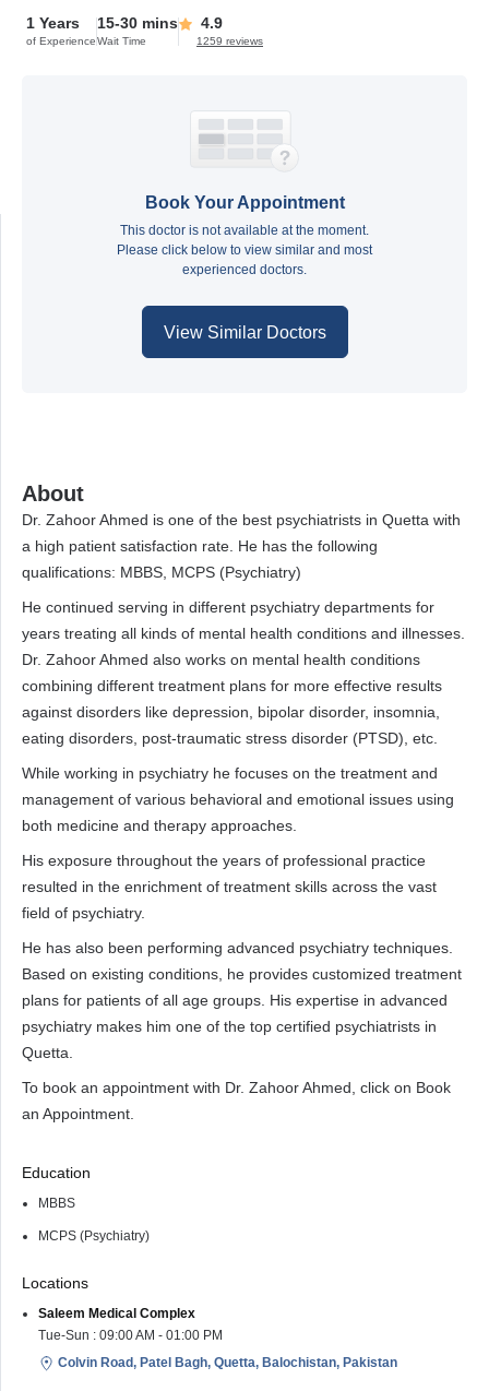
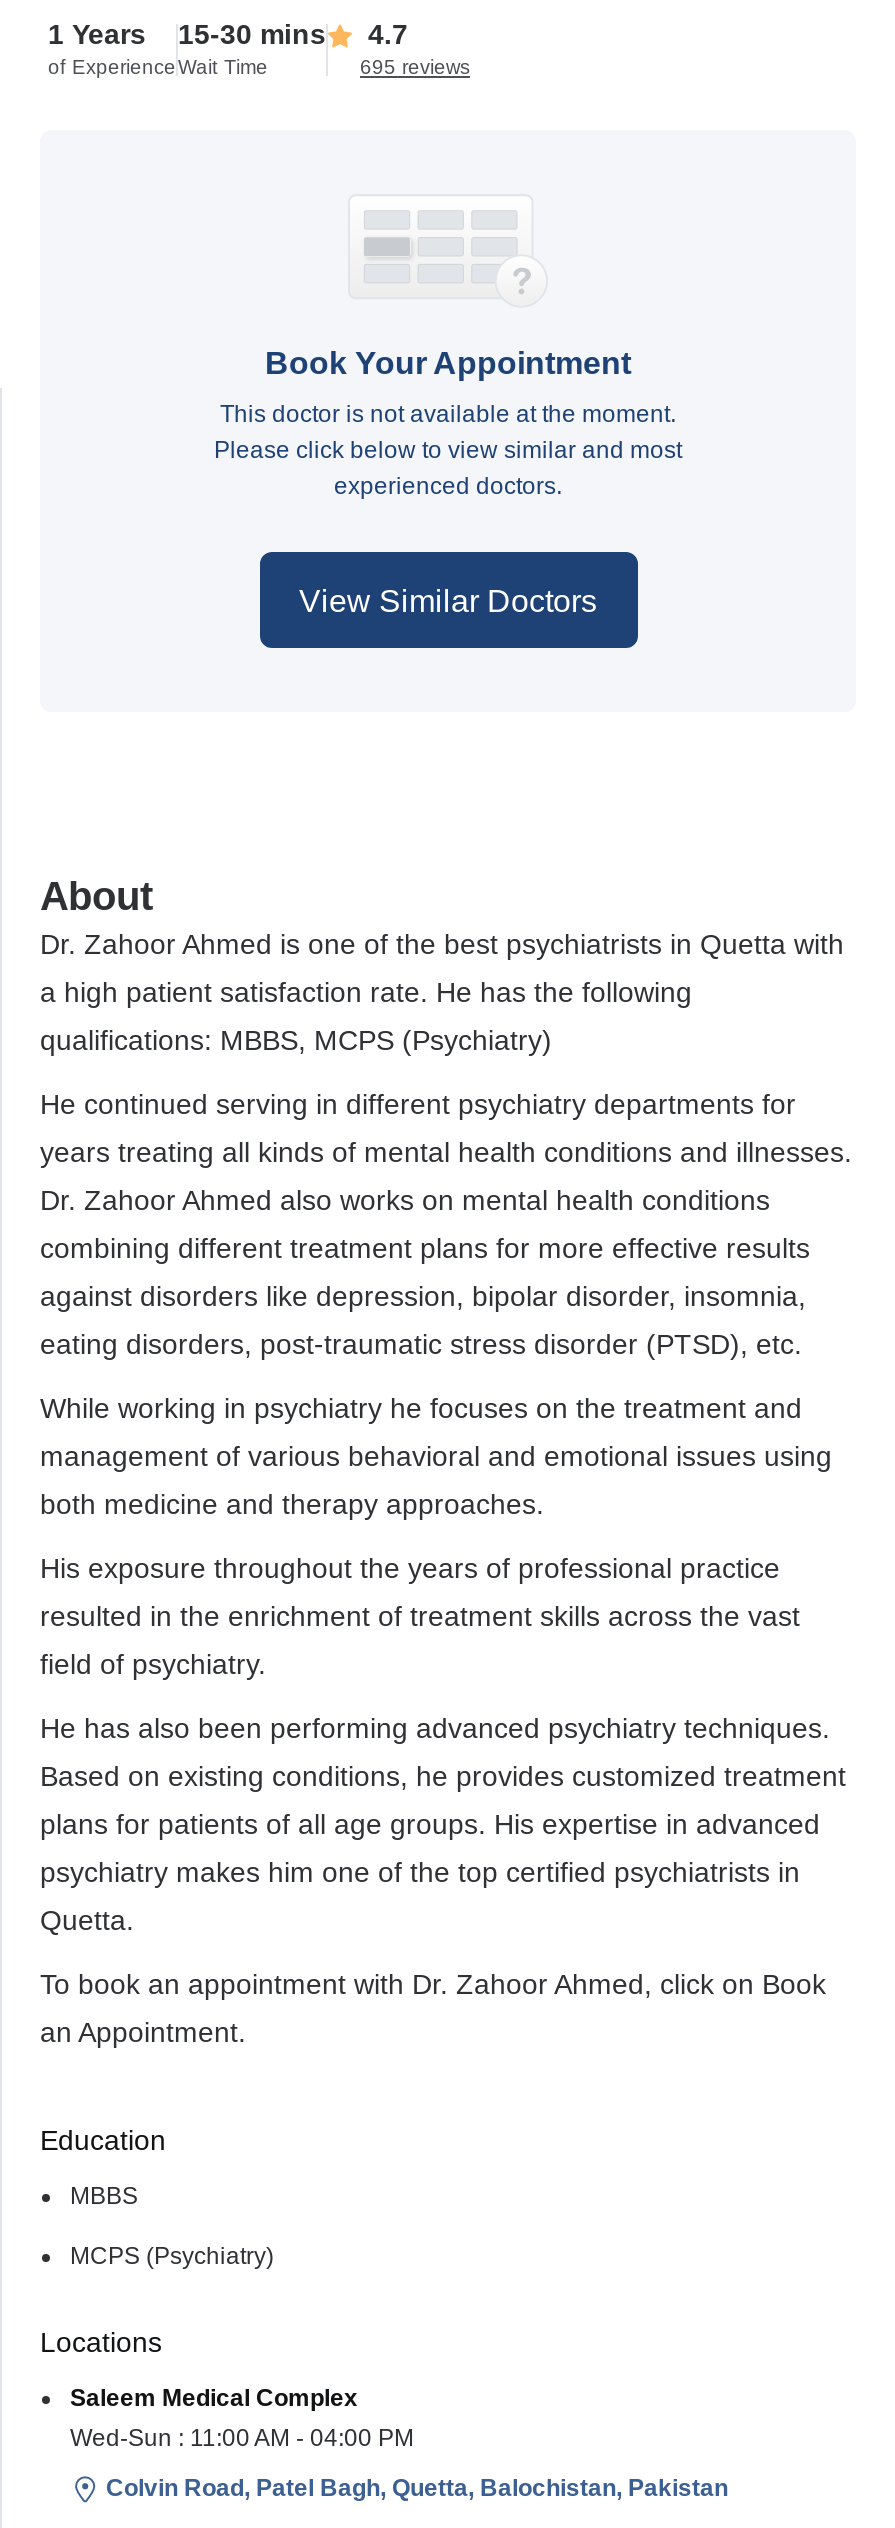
[26,14,223,32] 1 Years 15-30 mins 4.9 -> [48,18,408,50] 1 Years 15-30 mins 4.7
[196,35,263,47] 1259 reviews -> [360,56,470,78] 695 reviews
[38,1328,223,1343] Tue-Sun : 09:00 AM - 01:00 PM -> [70,2424,414,2452] Wed-Sun : 11:00 AM - 04:00 PM

